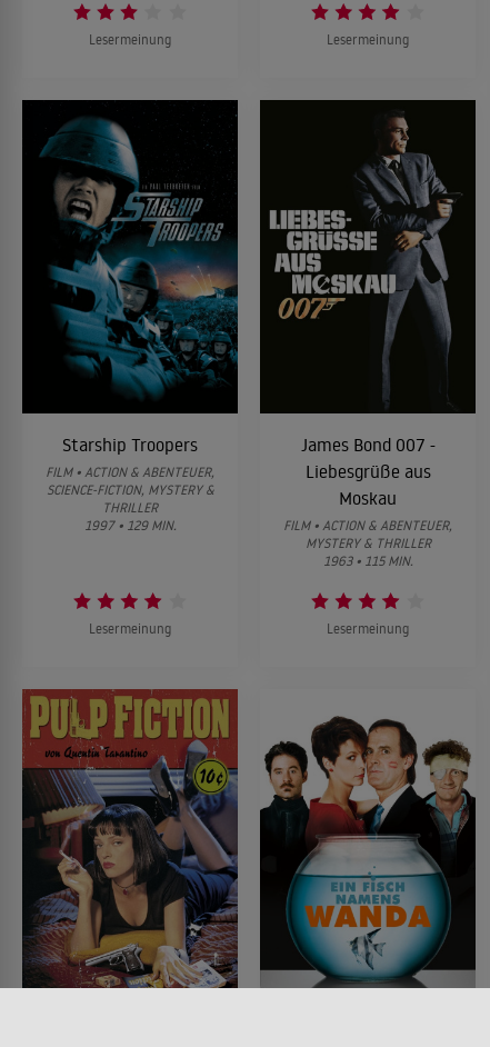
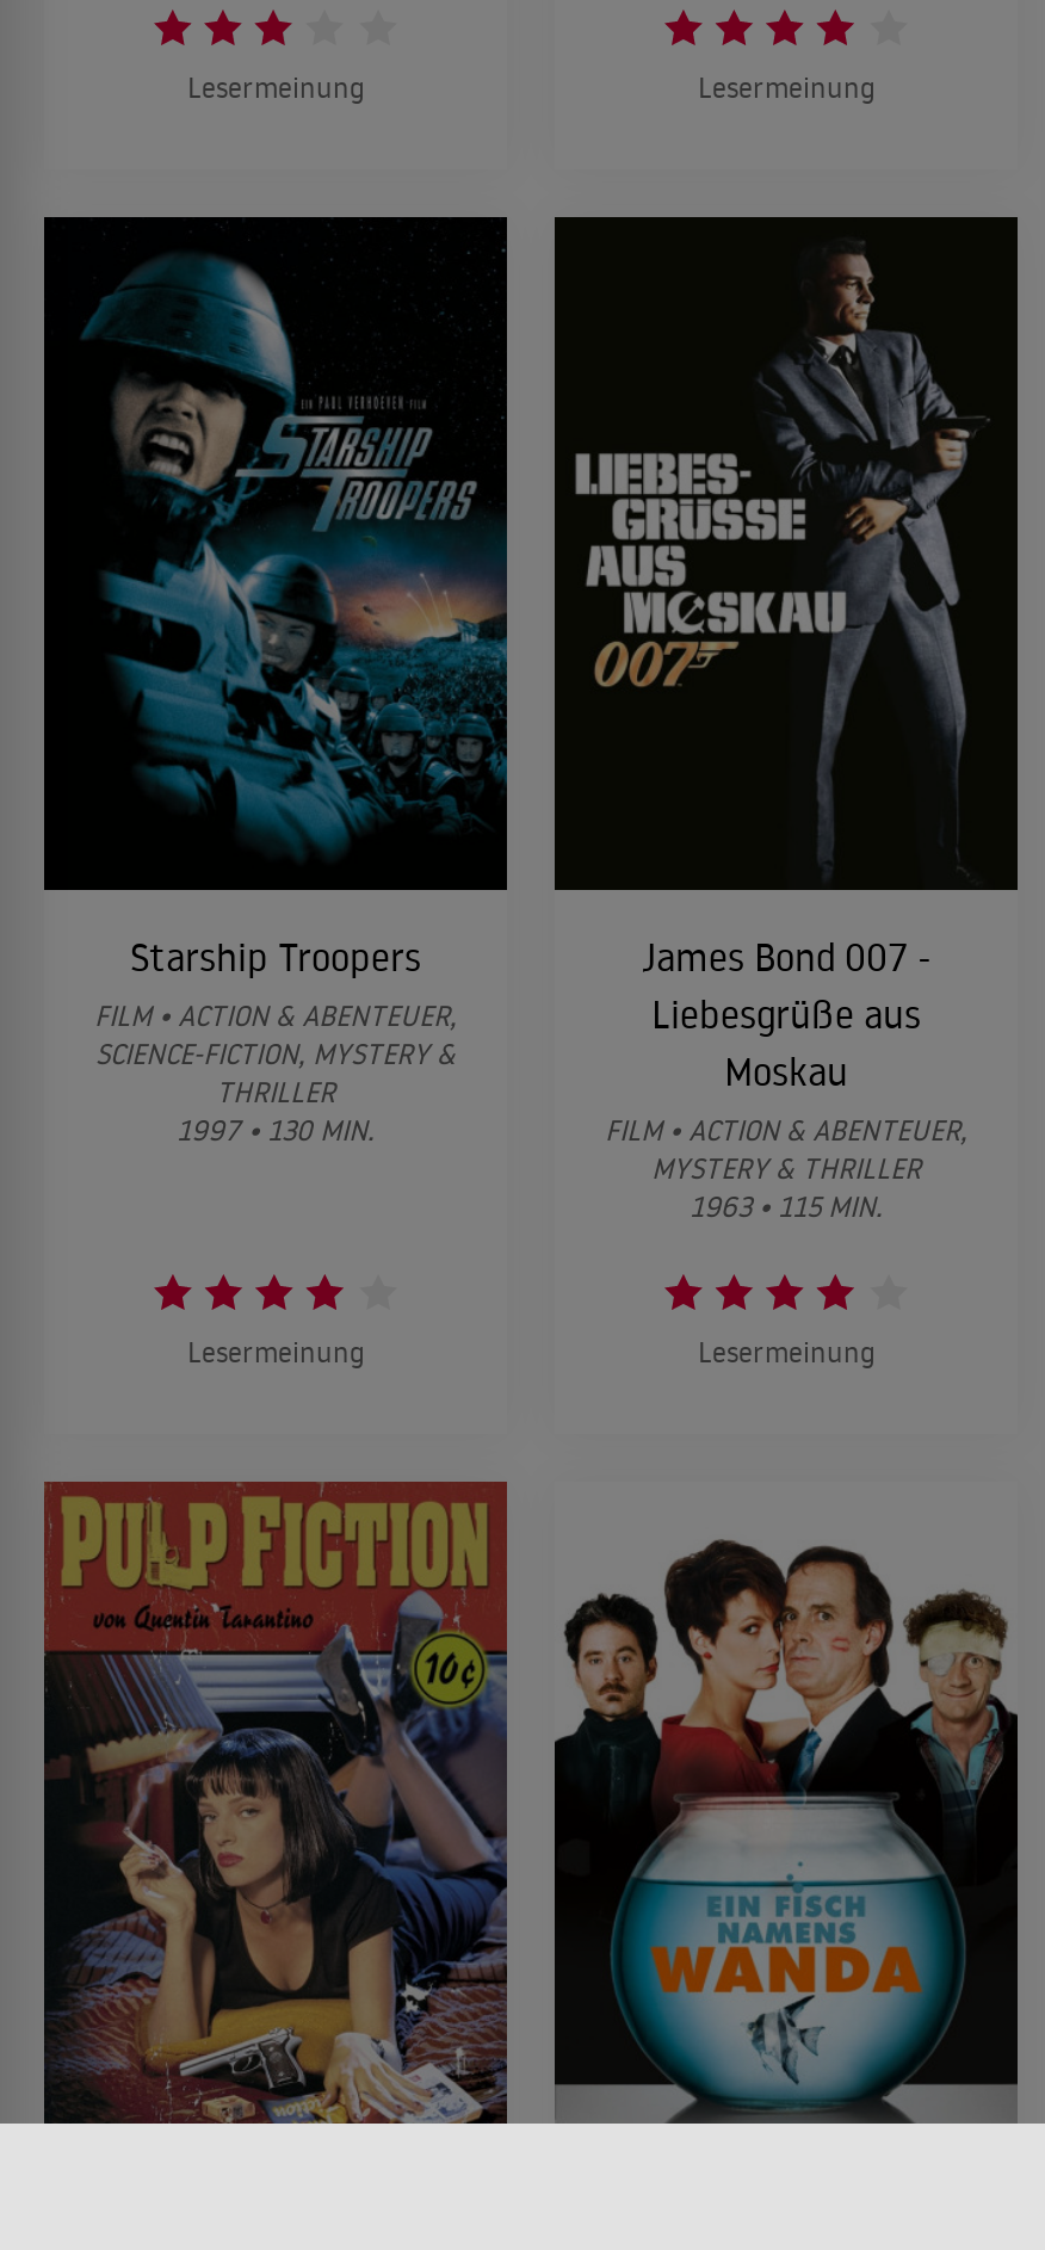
[84,517,176,533] 1997 • 129 MIN. -> [177,1111,375,1147] 1997 • 130 MIN.

